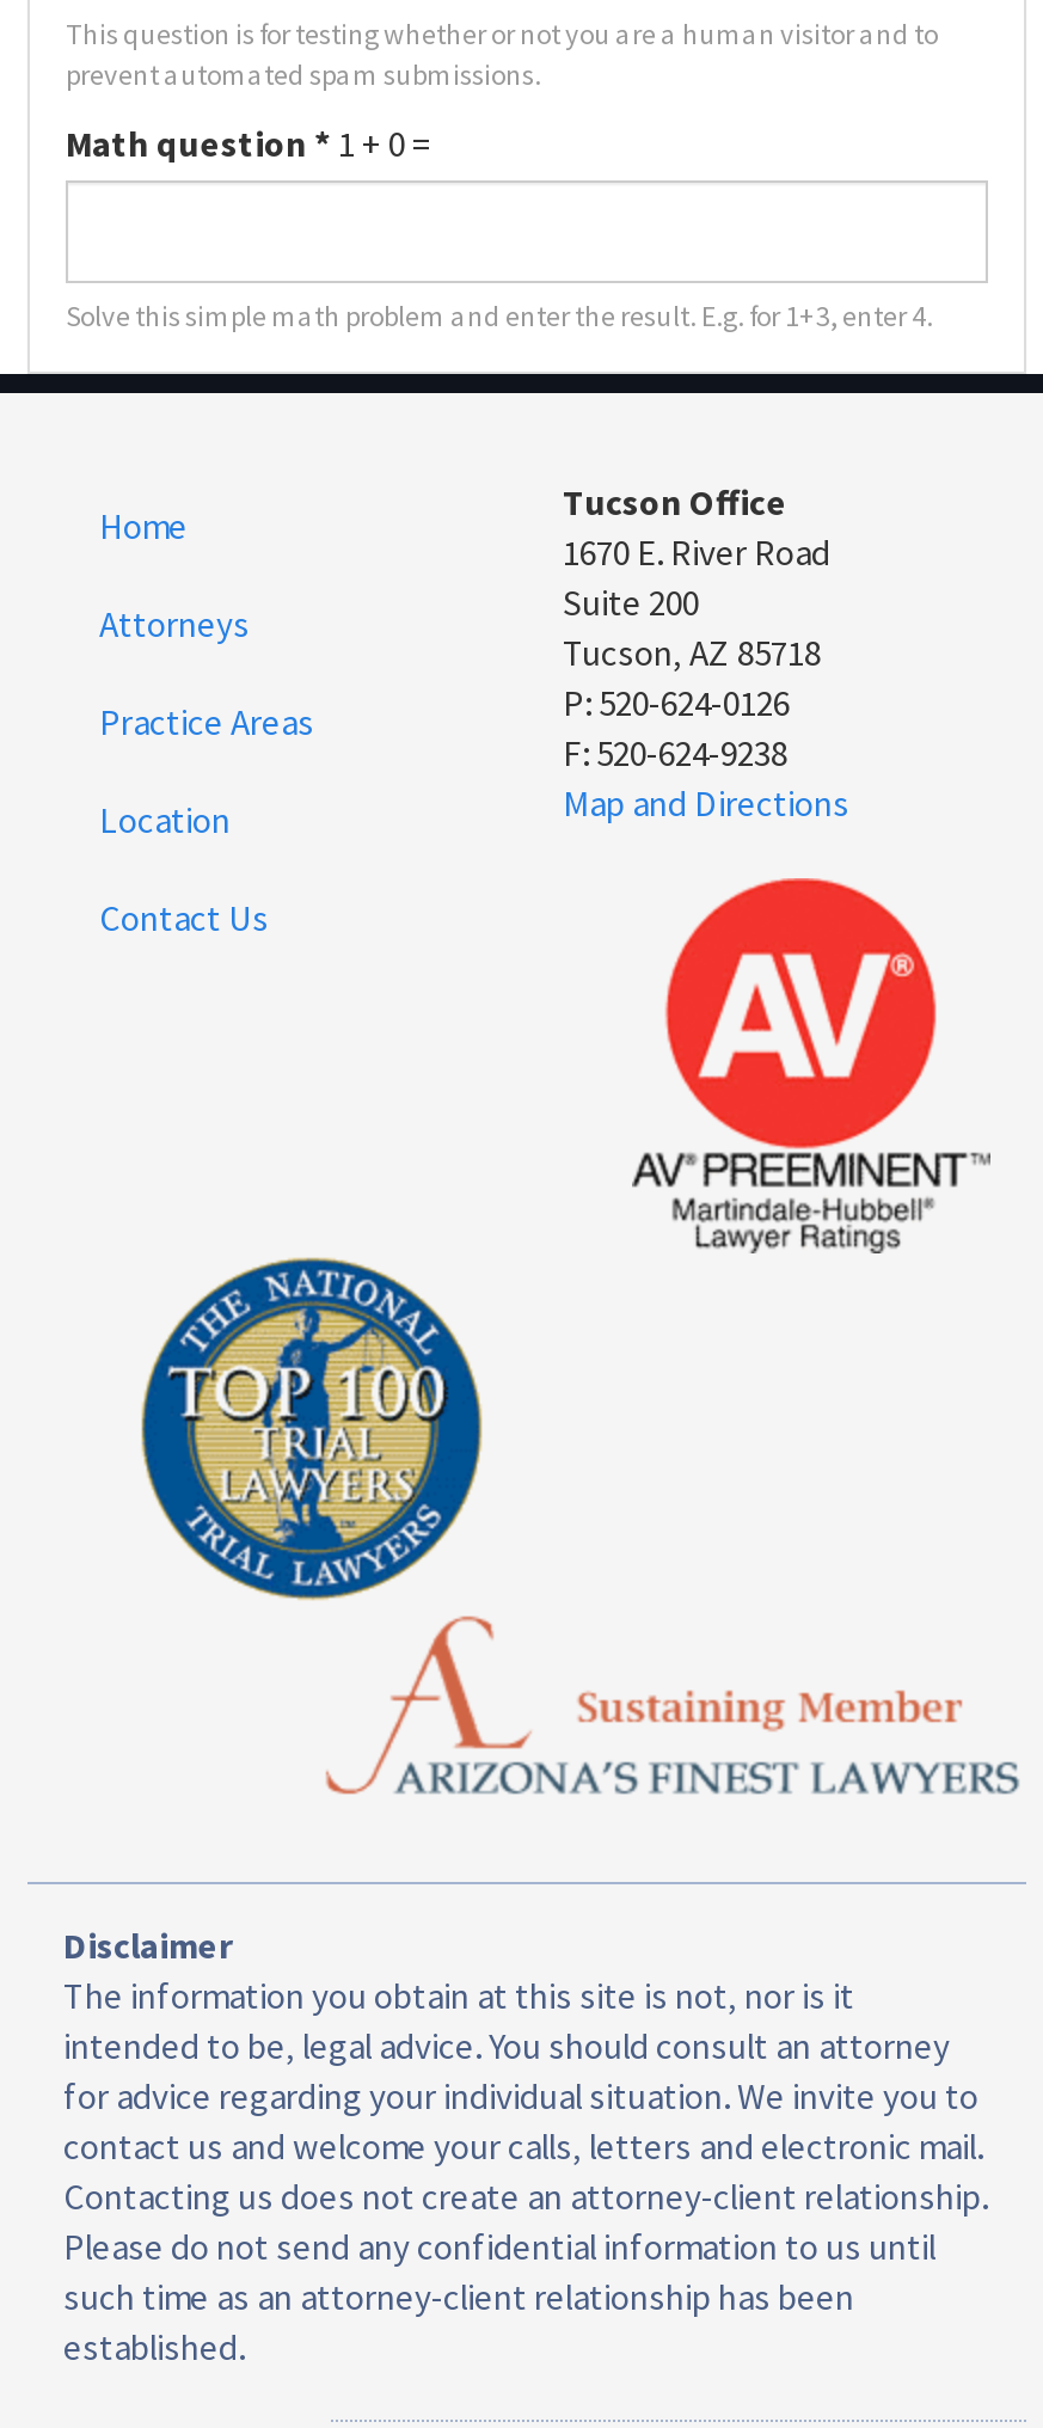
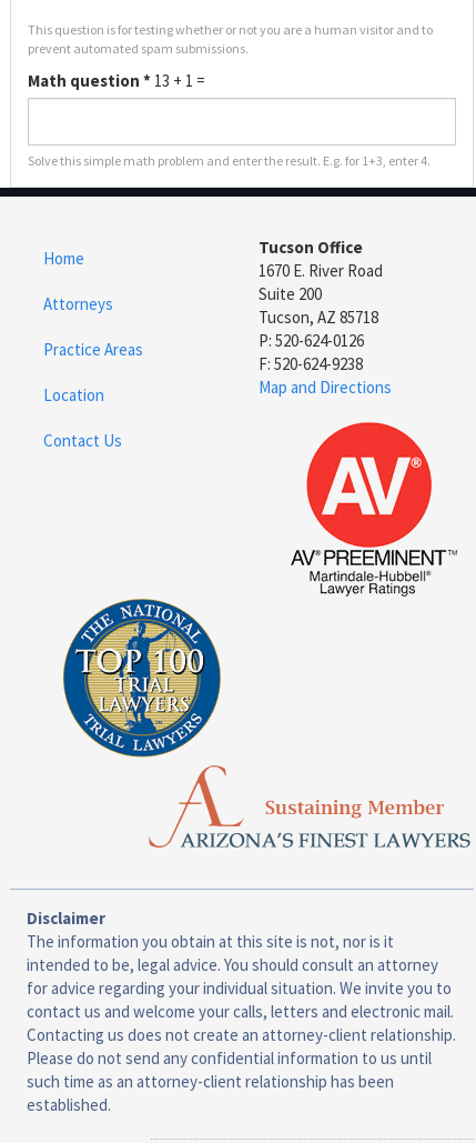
[66,119,431,165] Math question * 1 + 0 = -> [28,69,205,91] Math question * 13 + 1 =

